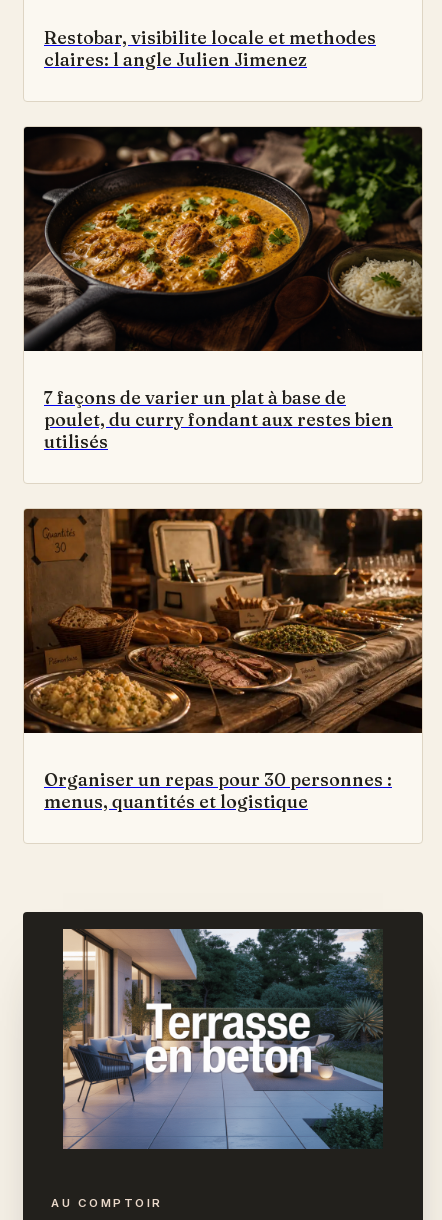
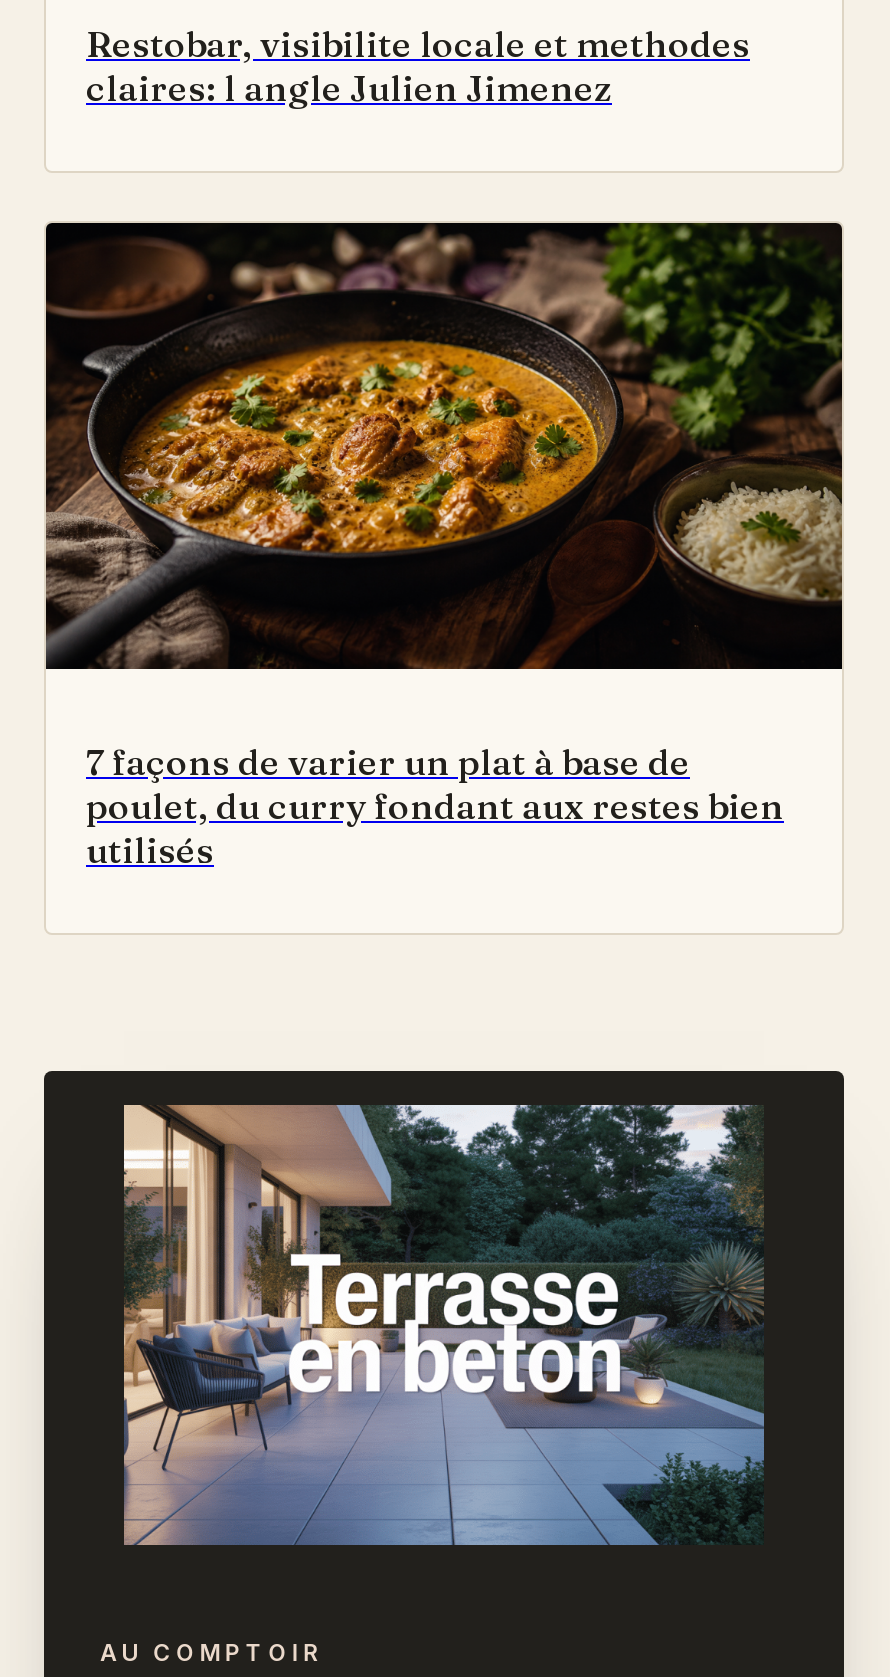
[23,508,423,813] [image] | Organiser un repas pour 30 personnes : | menus, quantités et logistique -> none

